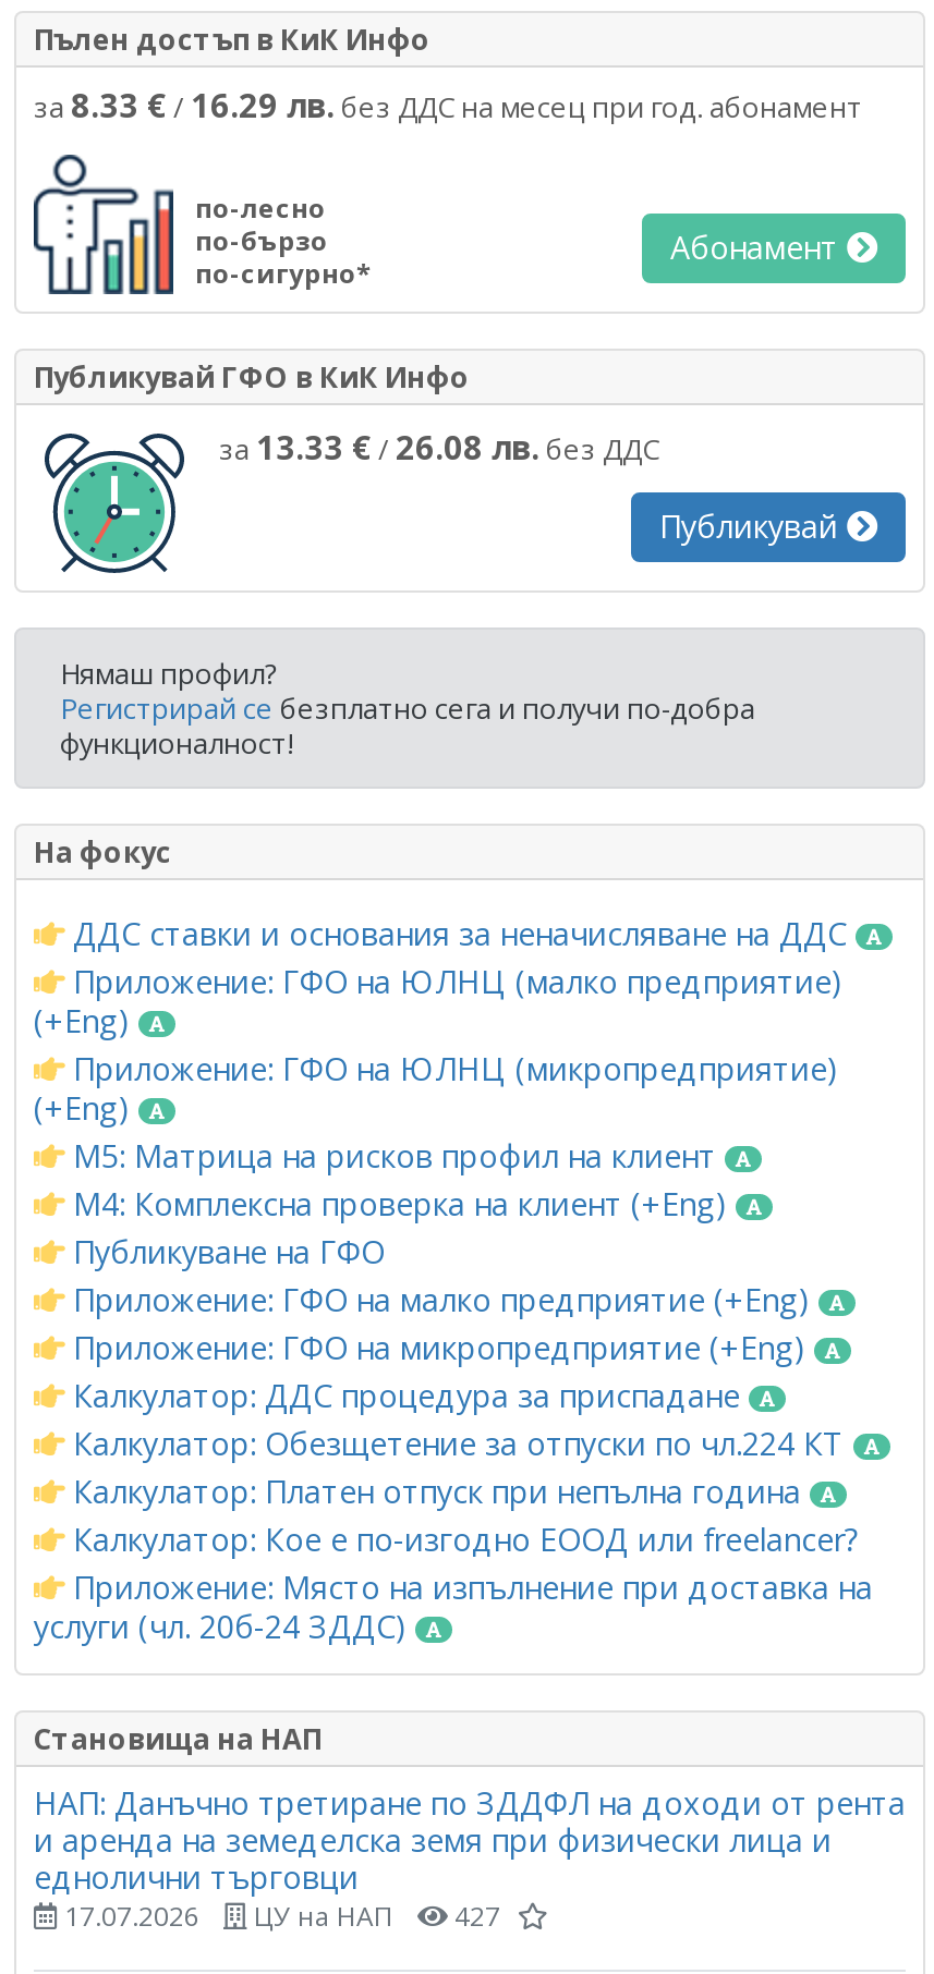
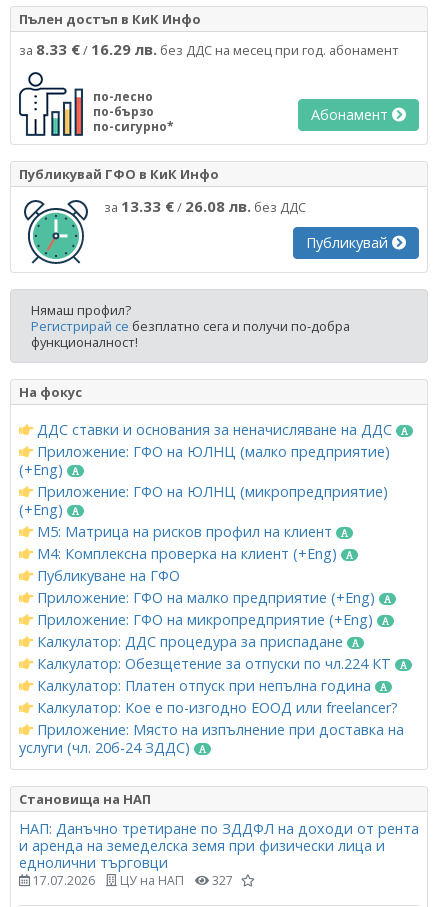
[58,1897,500,1934] 17.07.2026 ЦУ на НАП 427 -> [30,872,233,889] 17.07.2026 ЦУ на НАП 327

